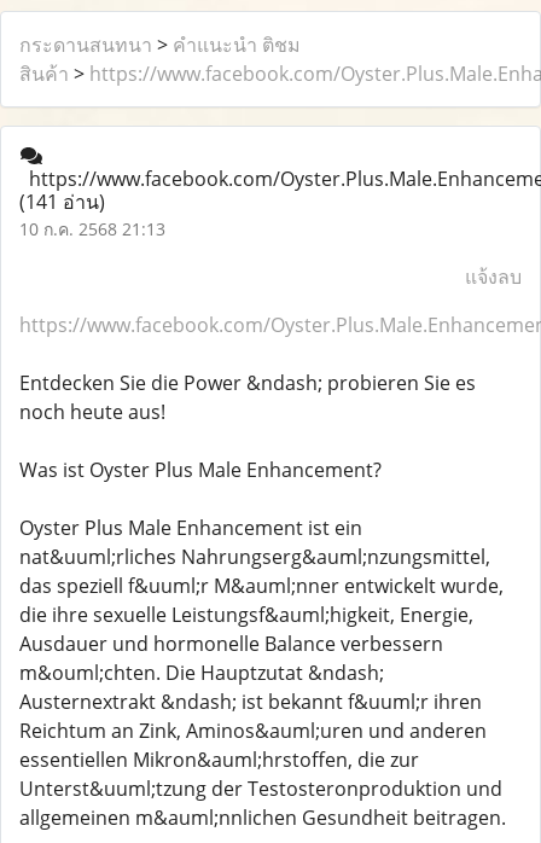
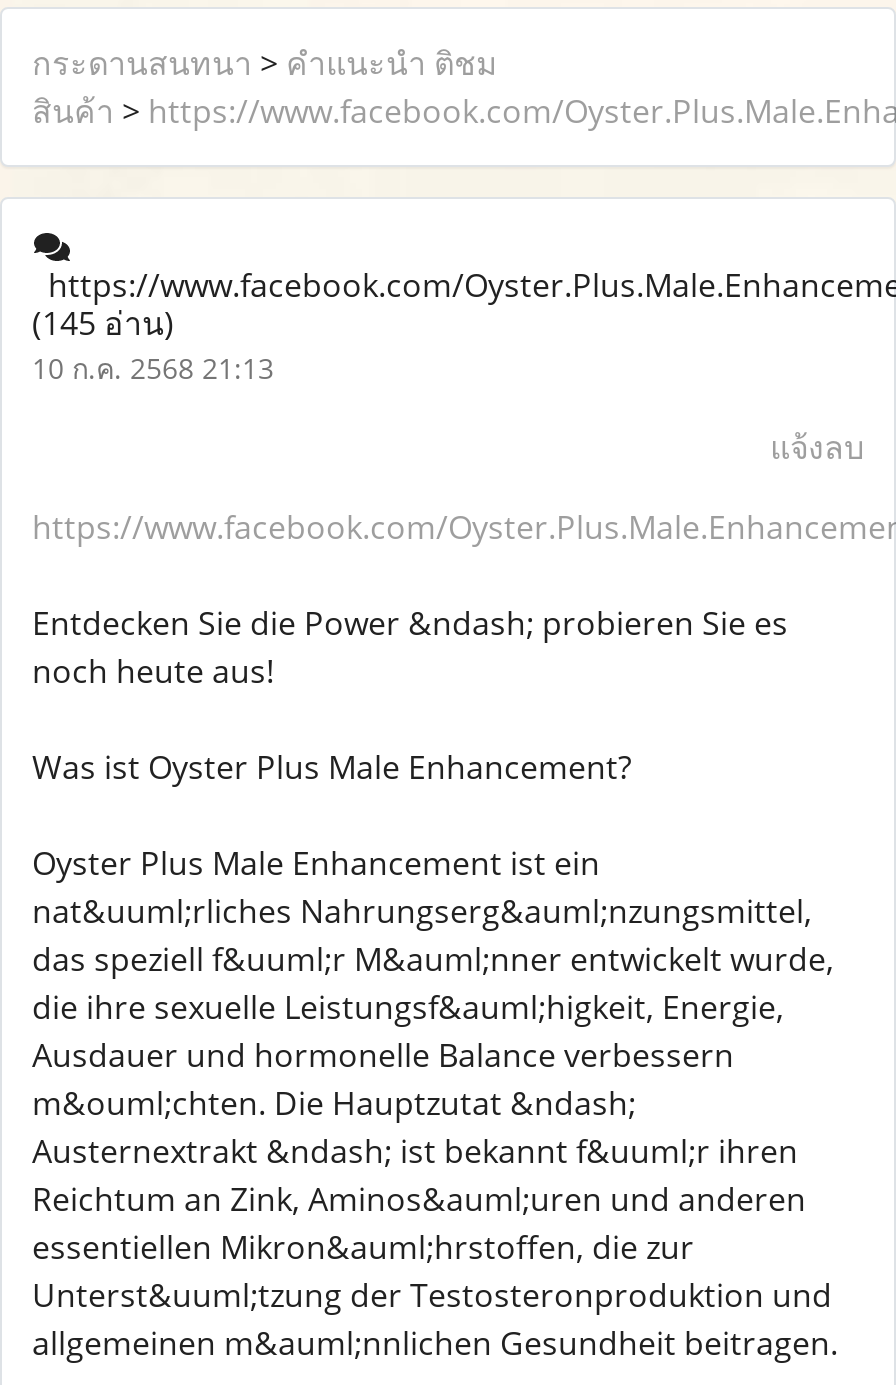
[19,188,105,215] (141 อ่าน) -> [32,301,174,345] (145 อ่าน)

